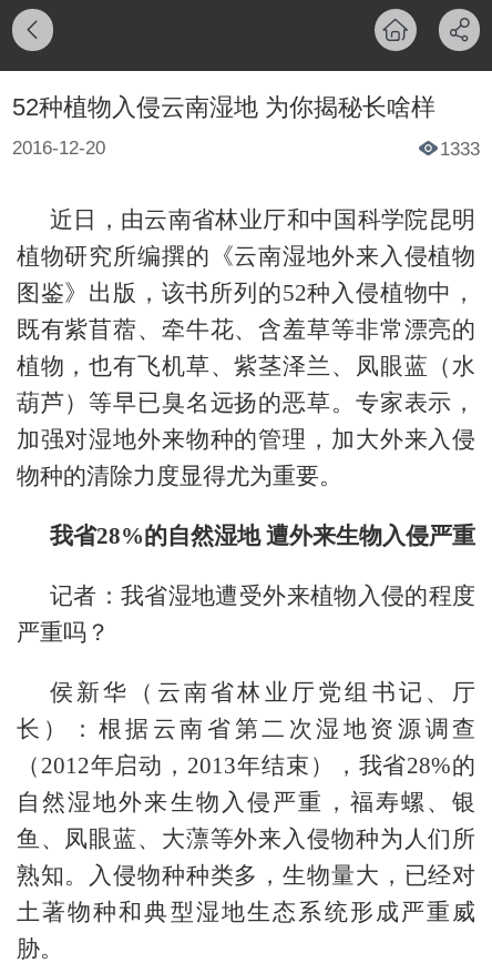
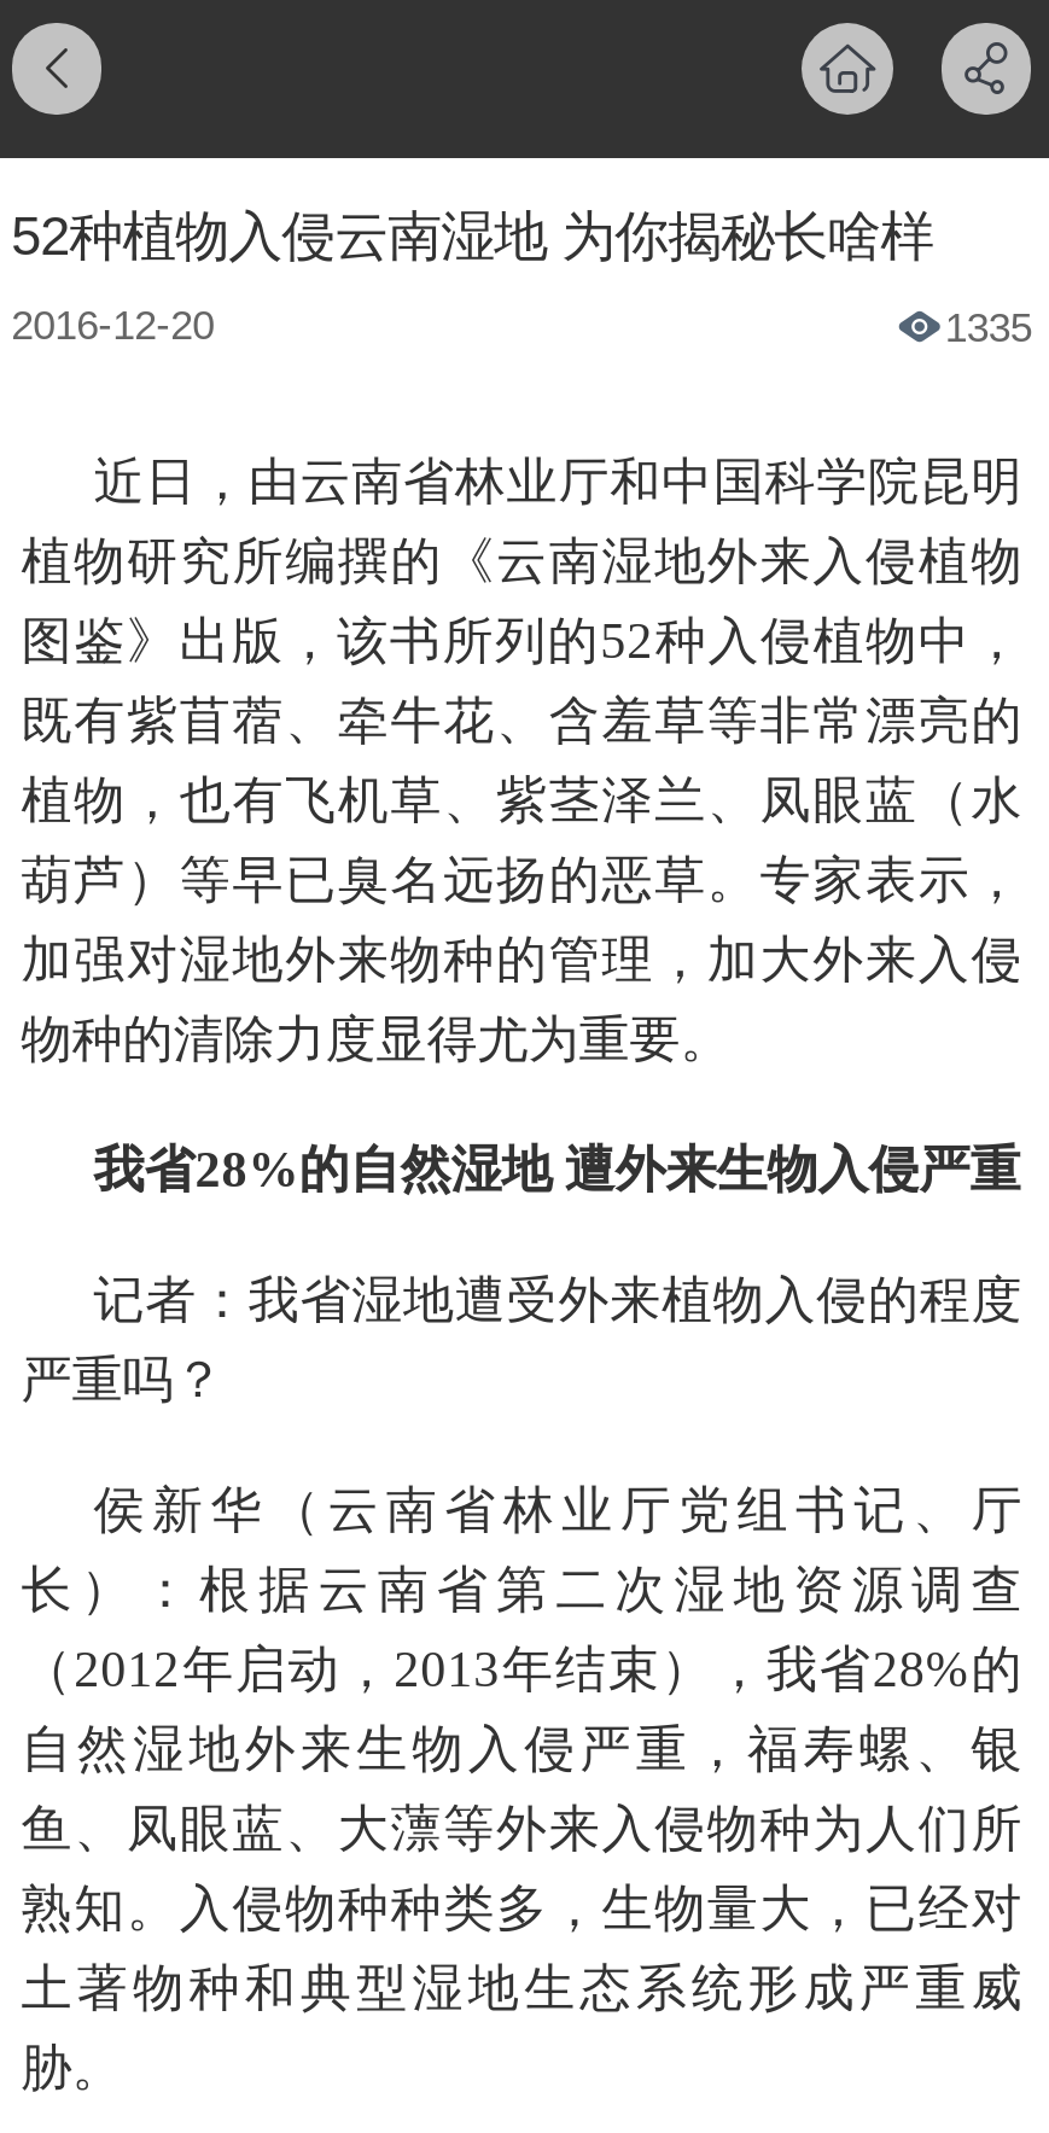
[440,139,480,160] 1333 -> [945,306,1032,352] 1335

